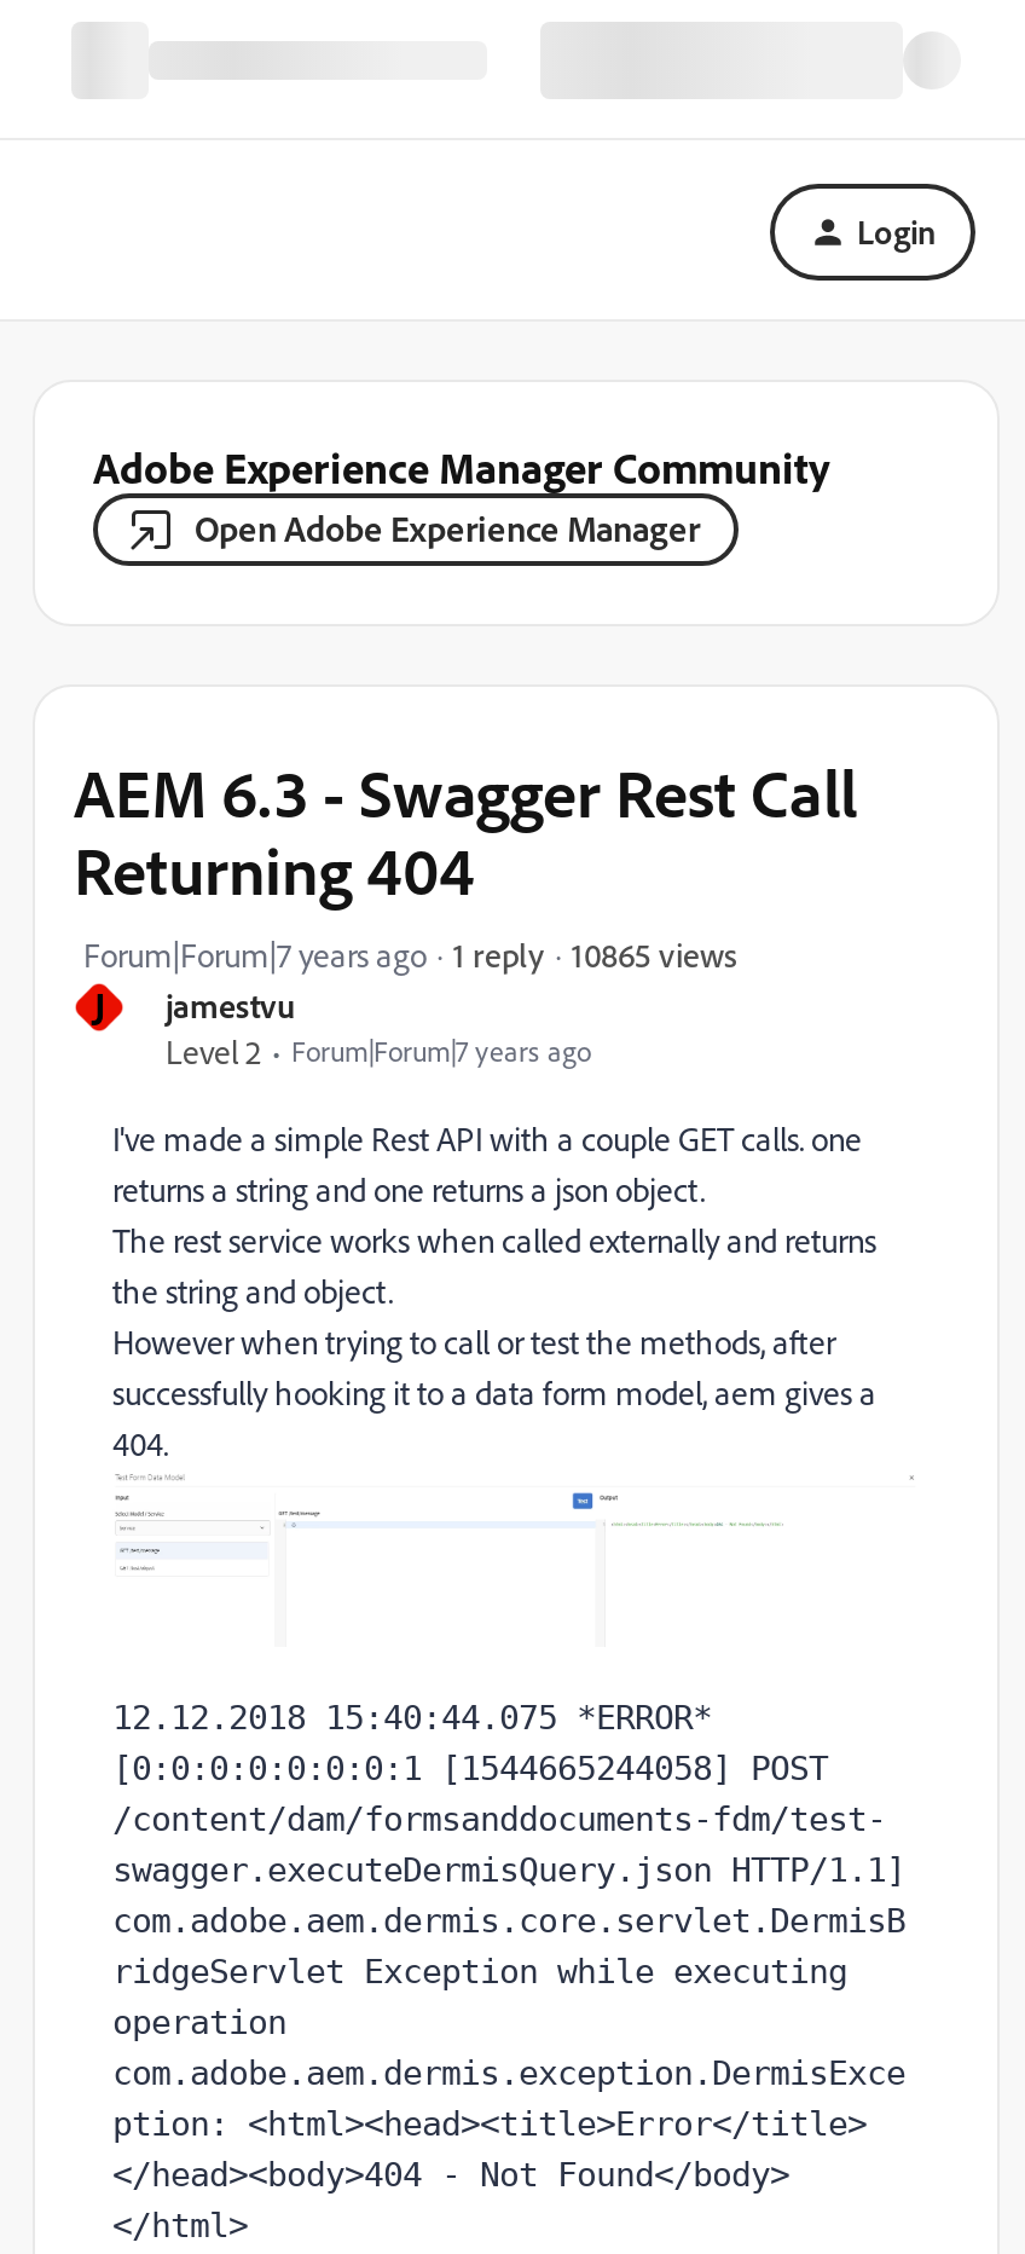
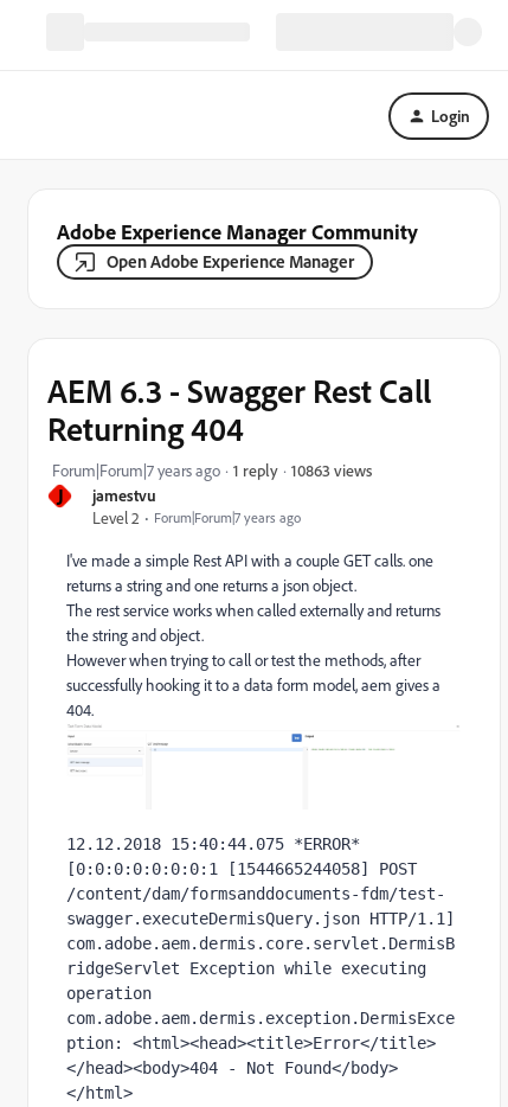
[572,932,736,973] 10865 views -> [291,459,372,479] 10863 views

